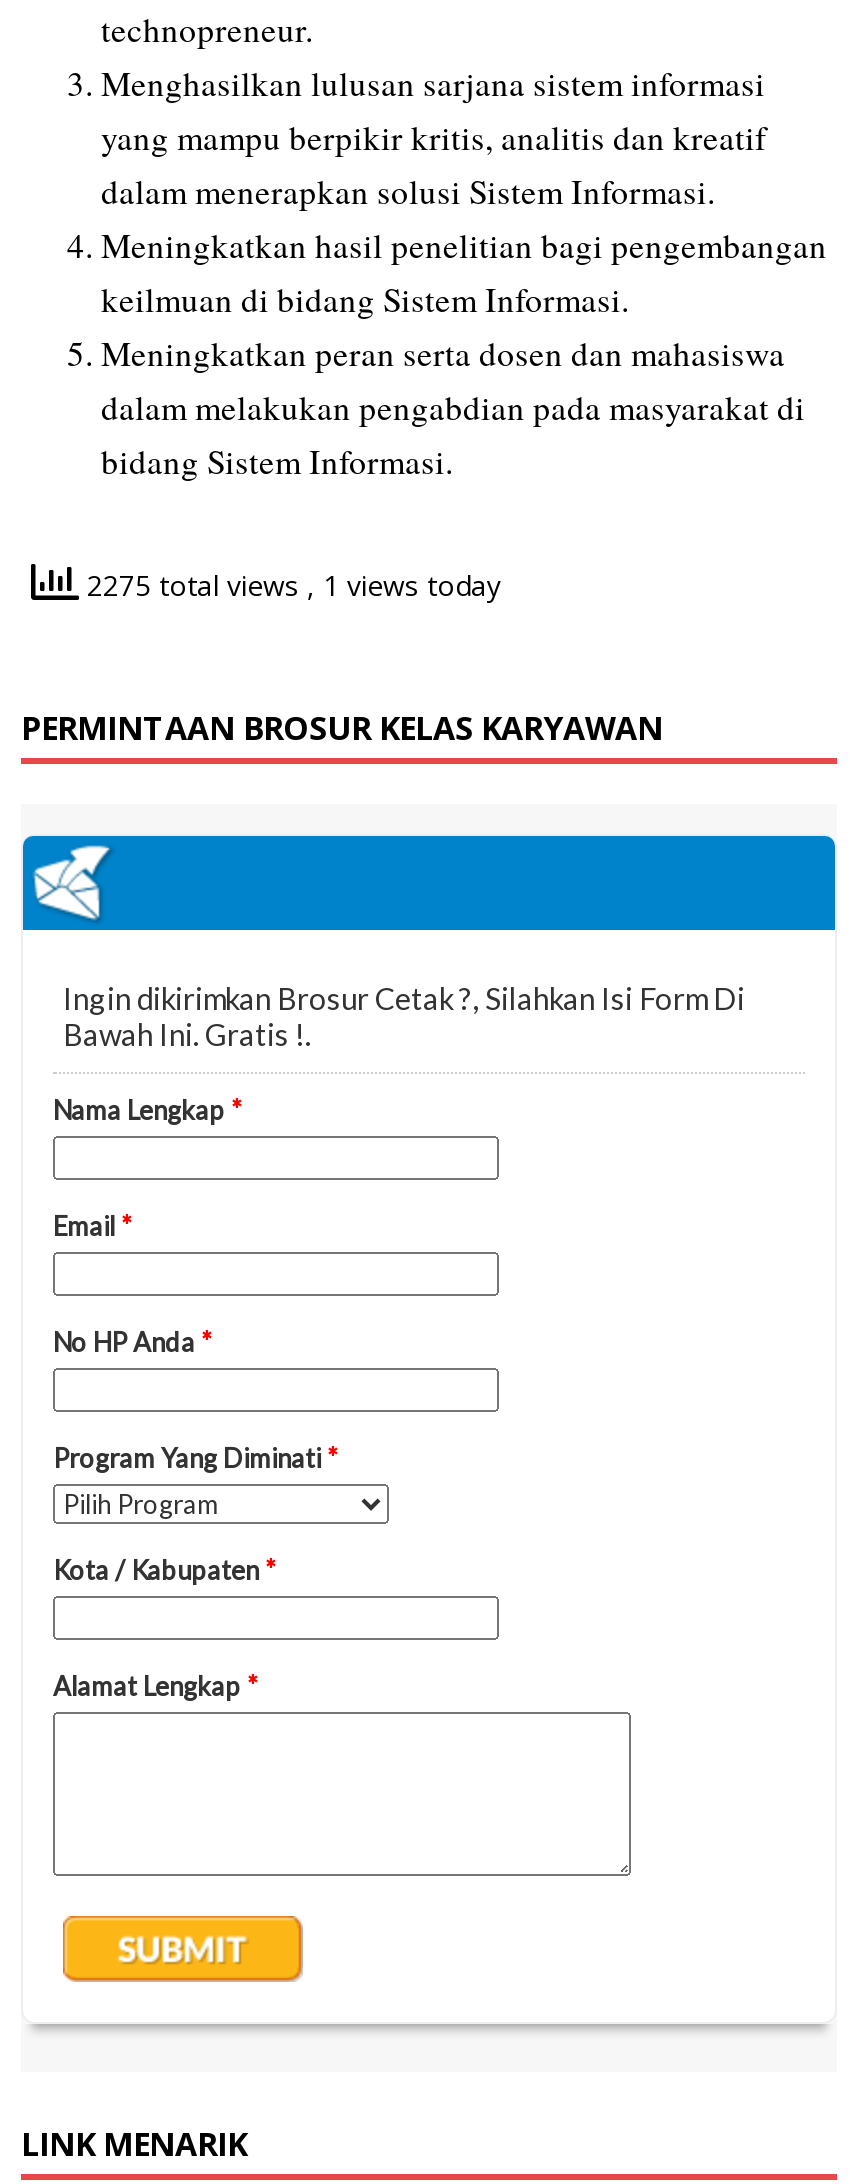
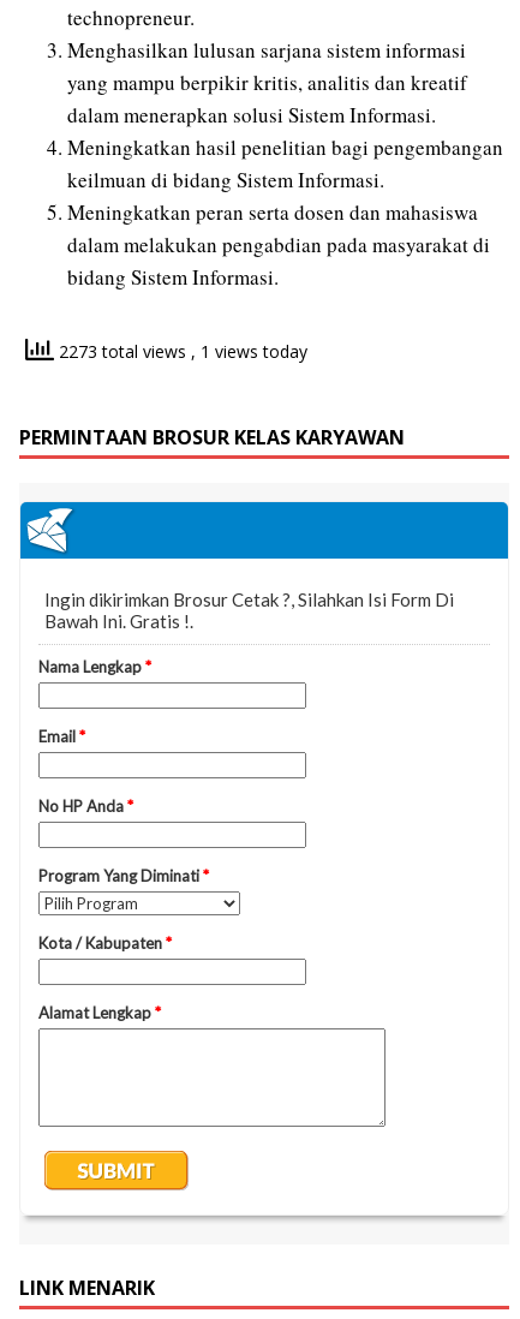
[79,565,501,603] 2275 total views, 1 views today -> [54,340,307,362] 2273 total views, 1 views today

